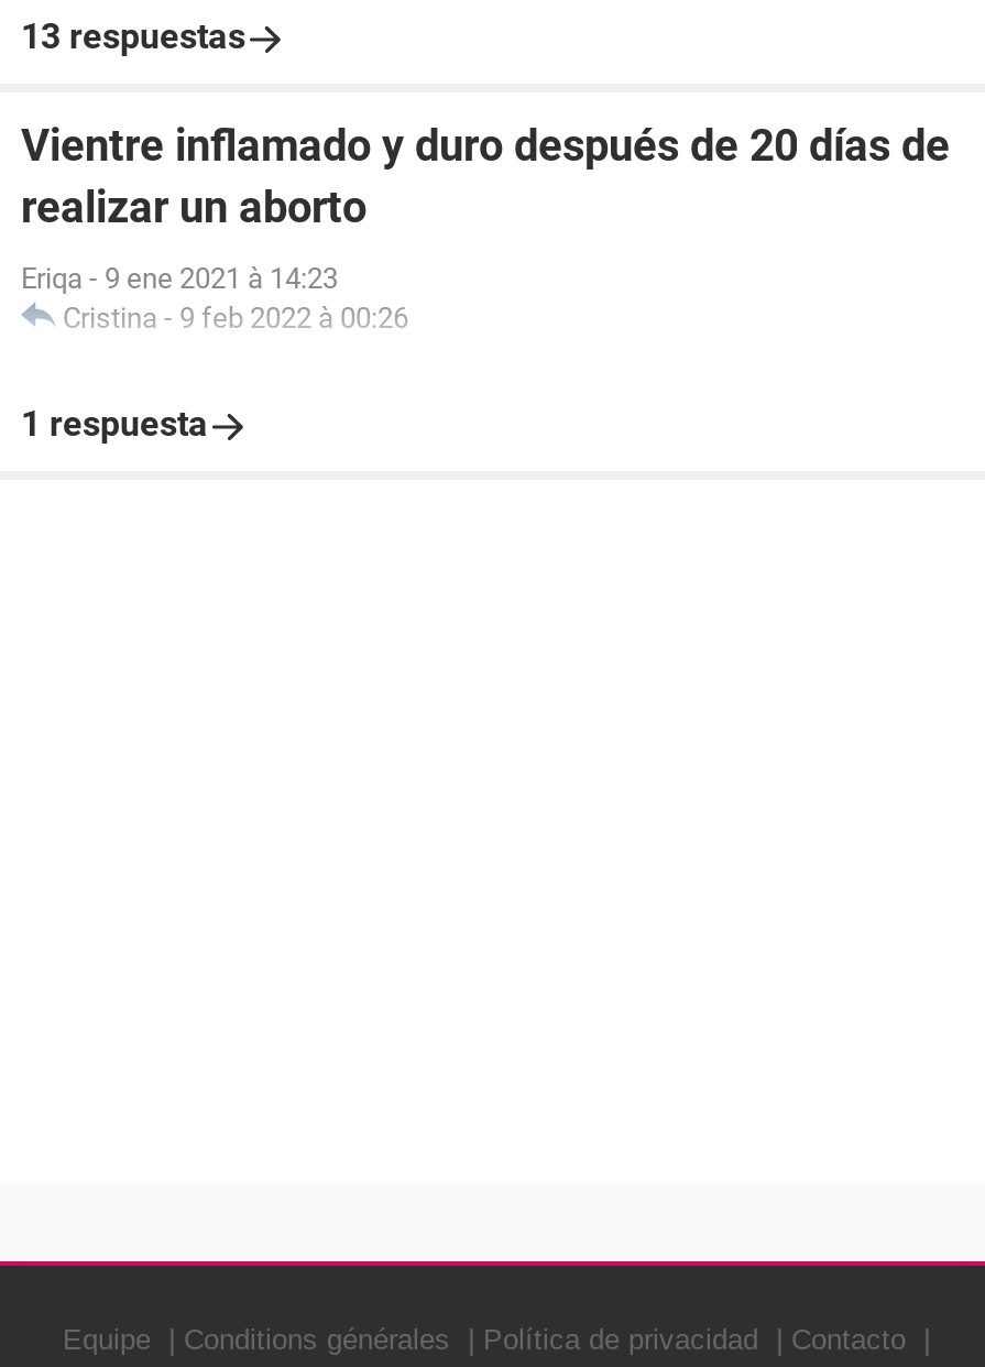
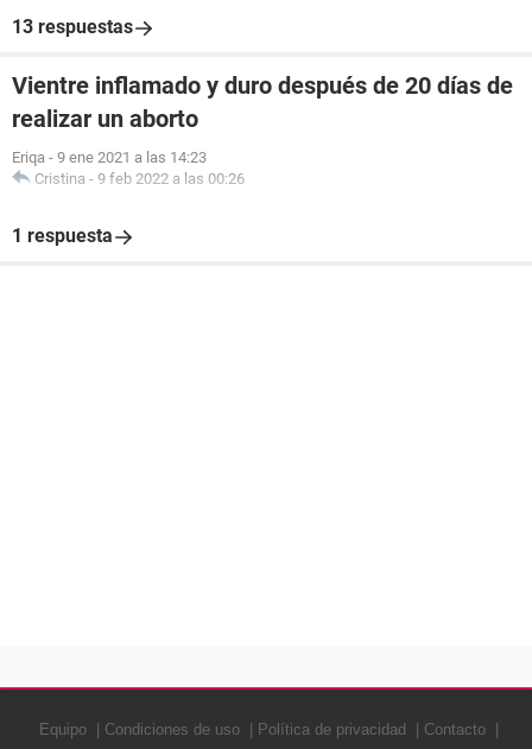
[21,262,408,335] Eriqa - 9 ene 2021 à 14:23 | Cristina - 9 feb 2022 à 00:26 -> [12,148,245,188] Eriqa - 9 ene 2021 a las 14:23 | Cristina - 9 feb 2022 a las 00:26
[63,1323,450,1356] Equipe | Conditions générales -> [39,721,239,738] Equipo | Condiciones de uso

